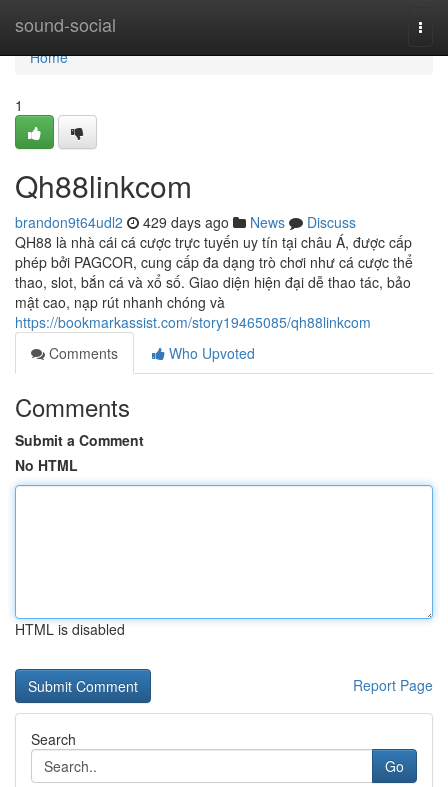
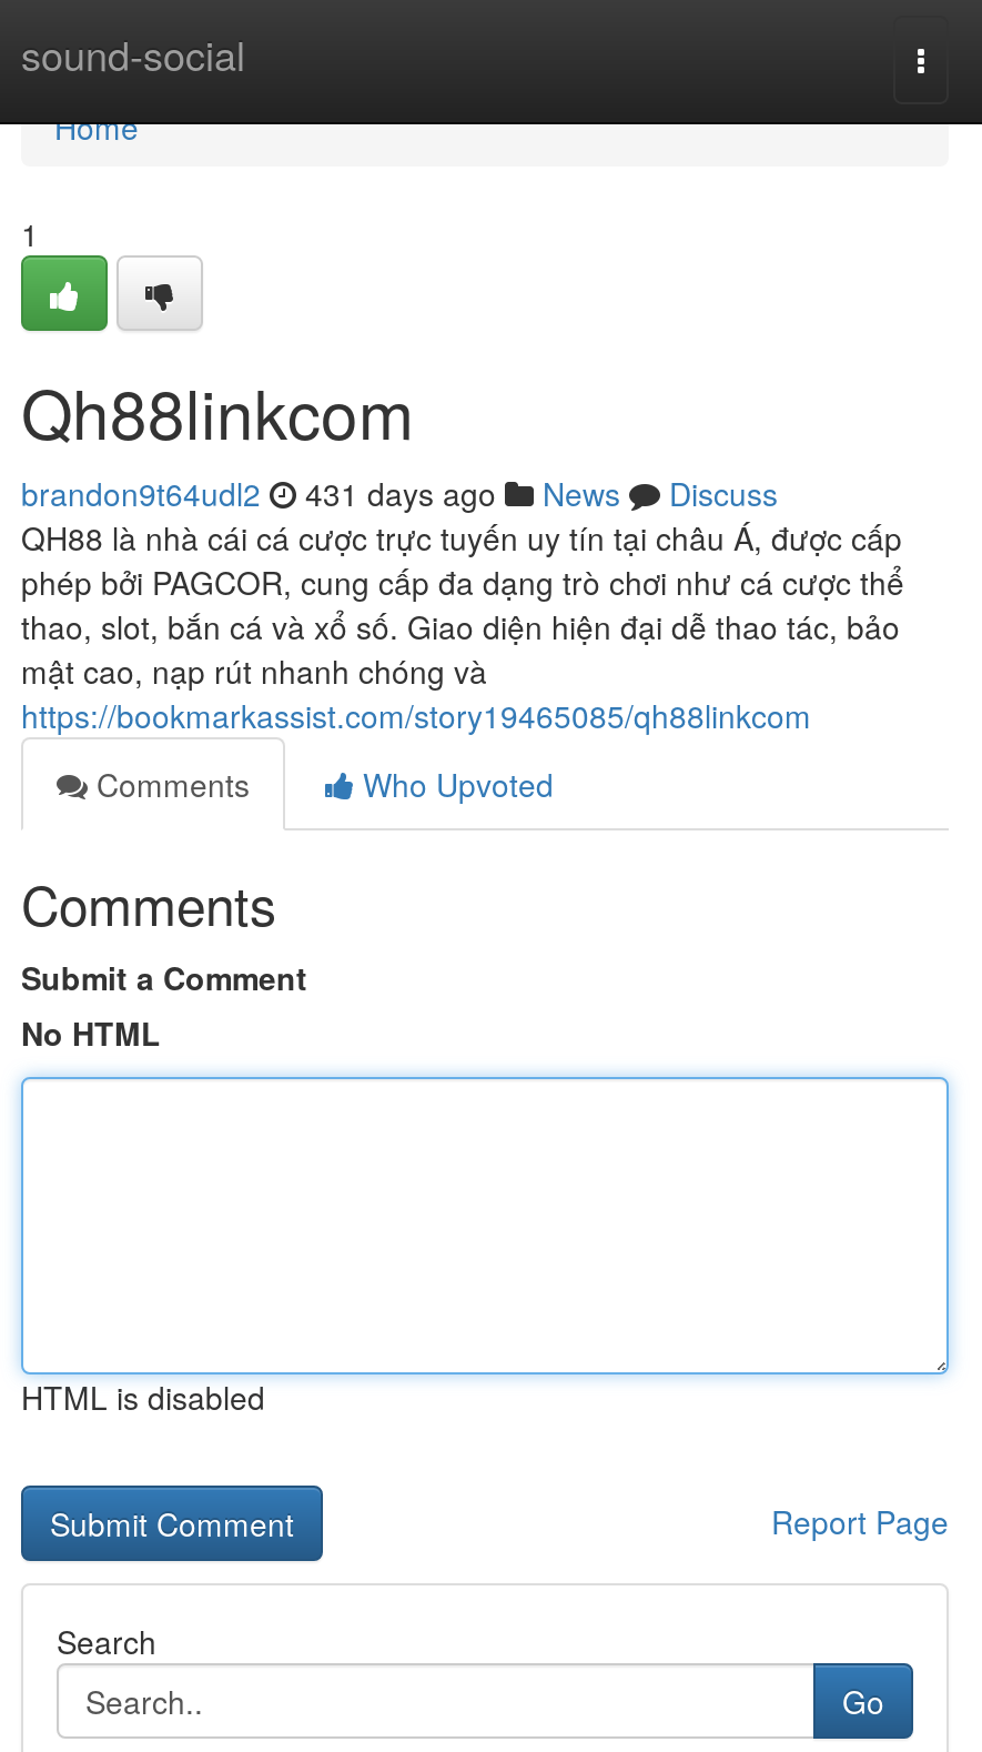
[15,212,356,232] brandon9t64udl2 429 days ago News Discuss -> [21,471,778,515] brandon9t64udl2 431 days ago News Discuss

